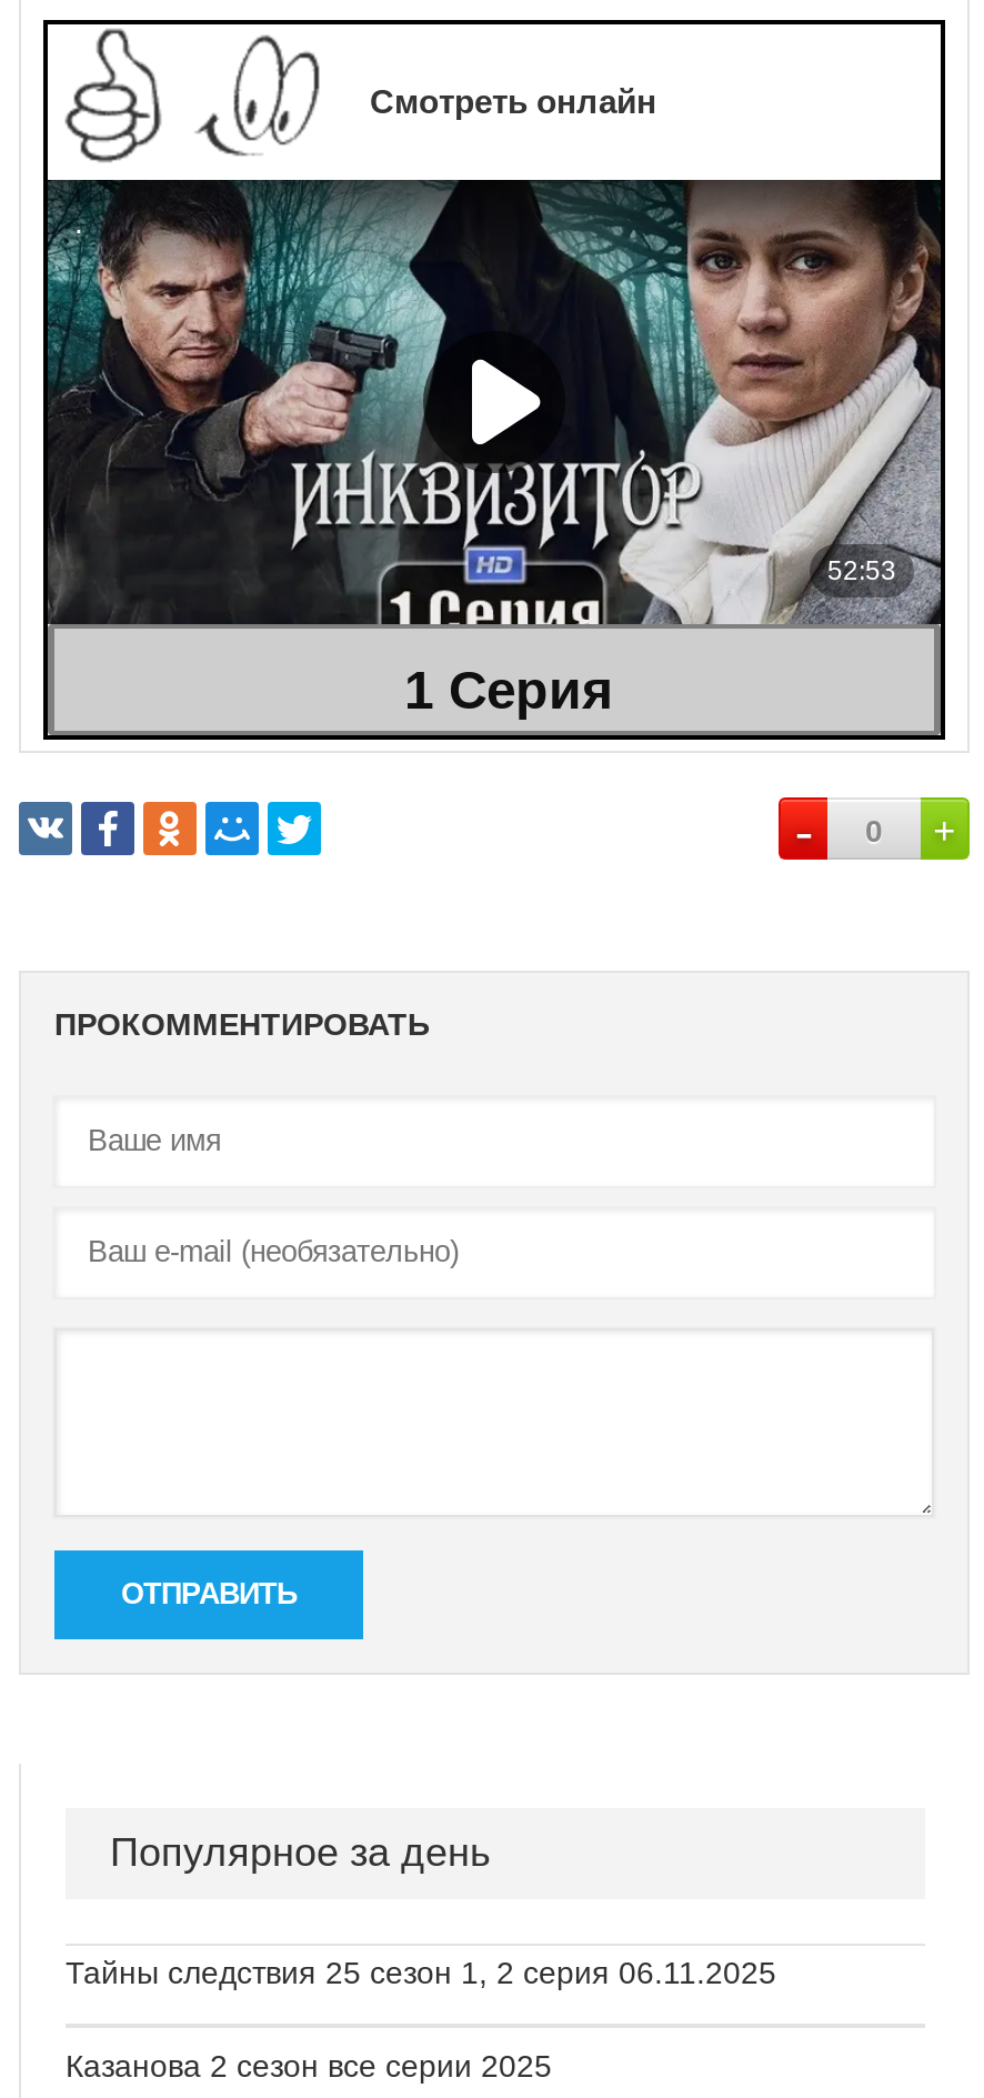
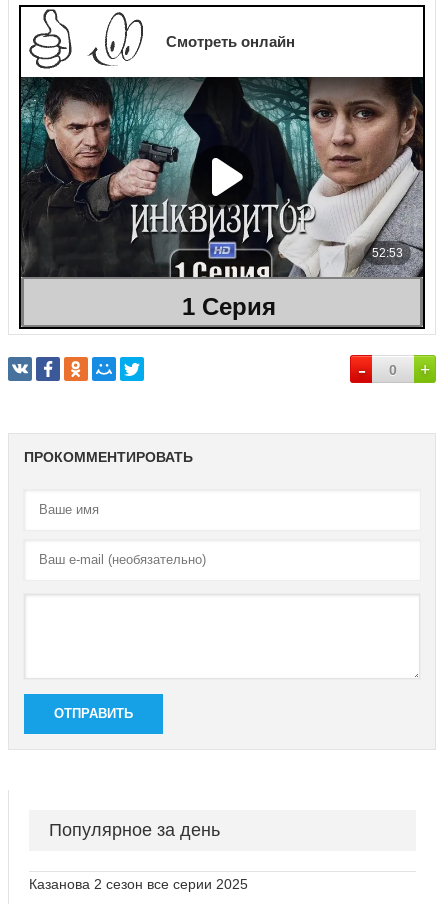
[66,1954,776,1990] Тайны следствия 25 сезон 1, 2 серия 06.11.2025 -> none

